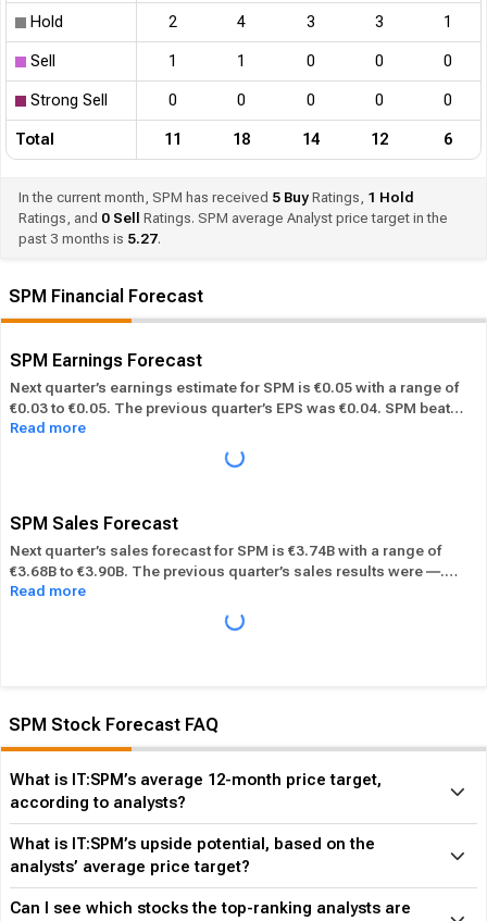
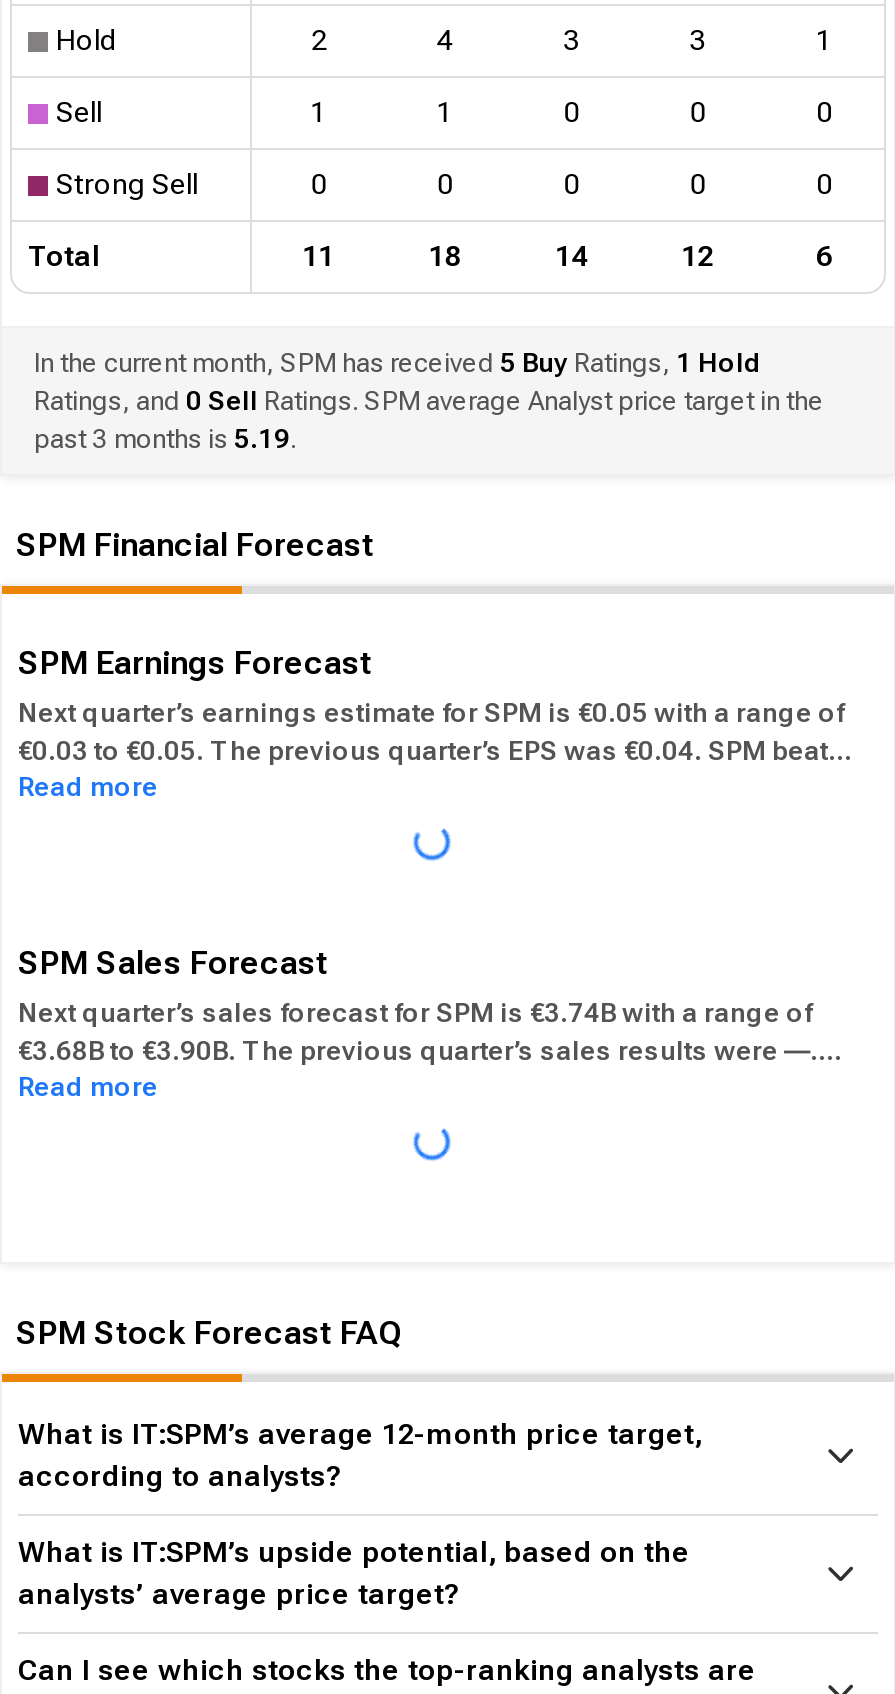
[18,231,161,247] past 3 months is 5.27. -> [34,424,296,454] past 3 months is 5.19.

